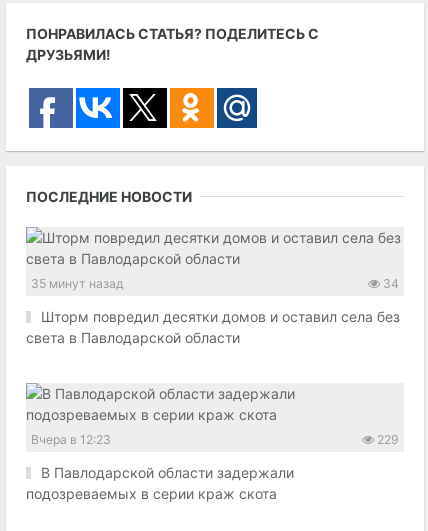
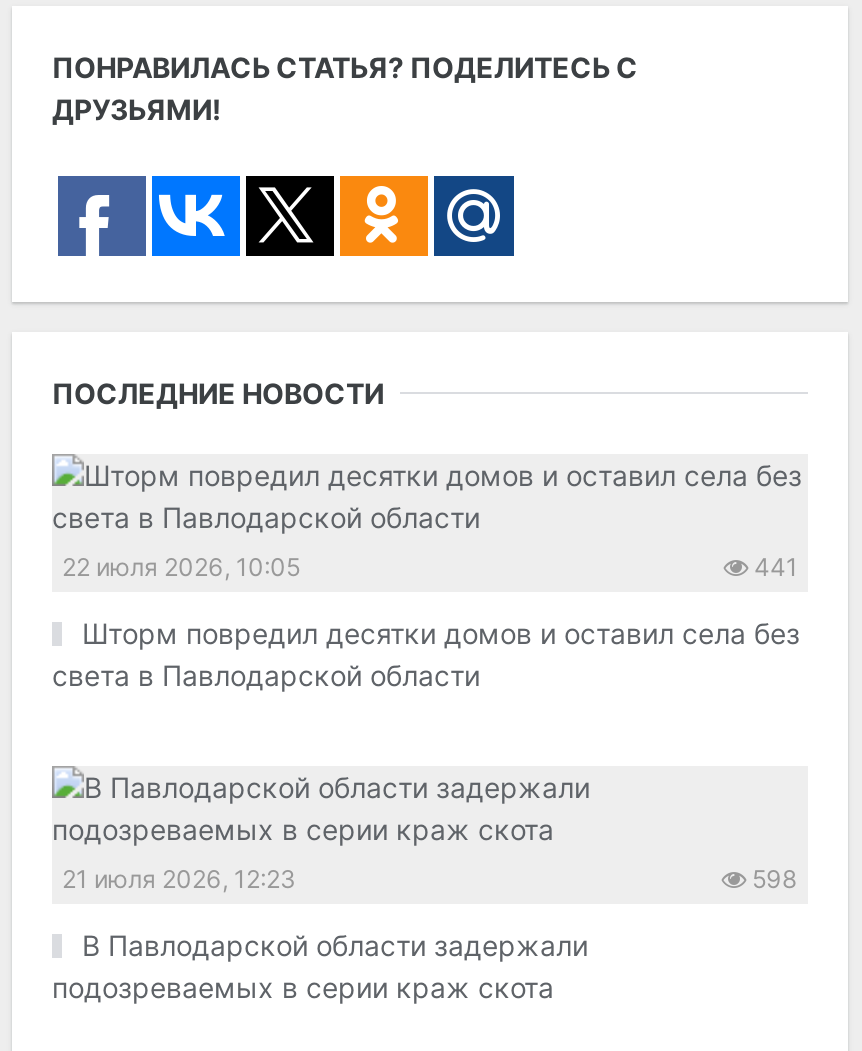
[31,276,399,291] 35 минут назад | 34 -> [62,552,798,582] 22 июля 2026, 10:05 | 441
[31,432,399,447] Вчера в 12:23 | 229 -> [62,864,798,894] 21 июля 2026, 12:23 | 598

